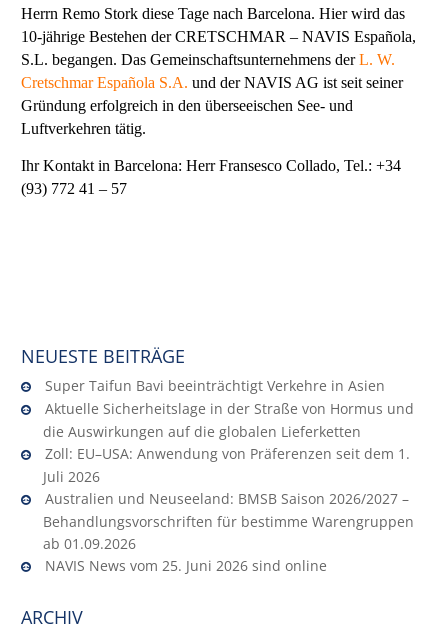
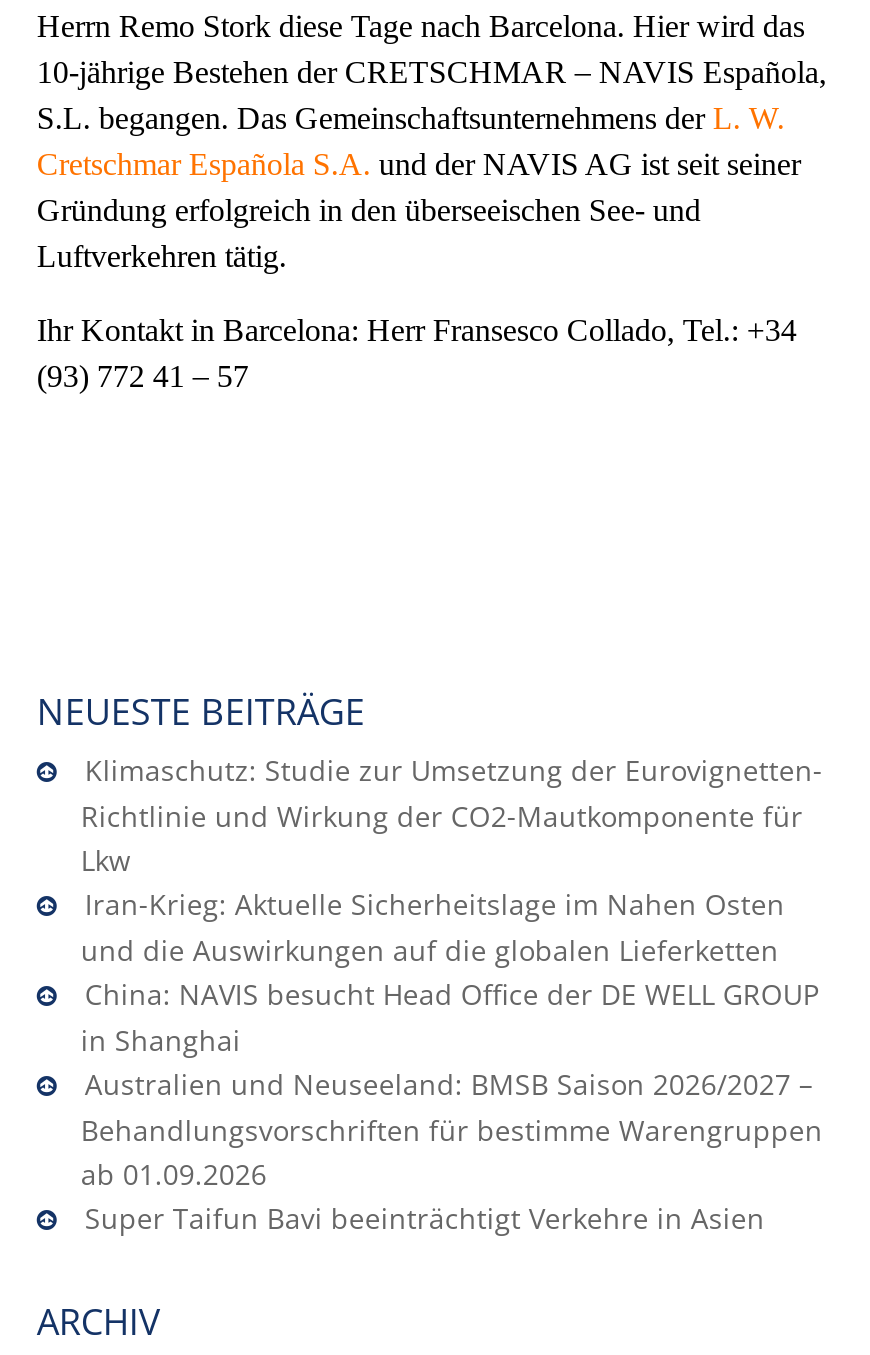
moved [45,376,385,395] -> [85,1200,765,1238]: Super Taifun Bavi beeinträchtigt Verkehre in Asien
[43,399,414,486] Aktuelle Sicherheitslage in der Straße von Hormus und | die Auswirkungen auf die globalen Lieferketten | Zoll: EU–USA: Anwendung von Präferenzen seit dem 1. | Juli 2026 -> [81,752,823,1060] Klimaschutz: Studie zur Umsetzung der Eurovignetten- | Richtlinie und Wirkung der CO2-Mautkomponente für | Lkw | Iran-Krieg: Aktuelle Sicherheitslage im Nahen Osten | und die Auswirkungen auf die globalen Lieferketten | China: NAVIS besucht Head Office der DE WELL GROUP | in Shanghai
[45,556,327,575] NAVIS News vom 25. Juni 2026 sind online -> none

